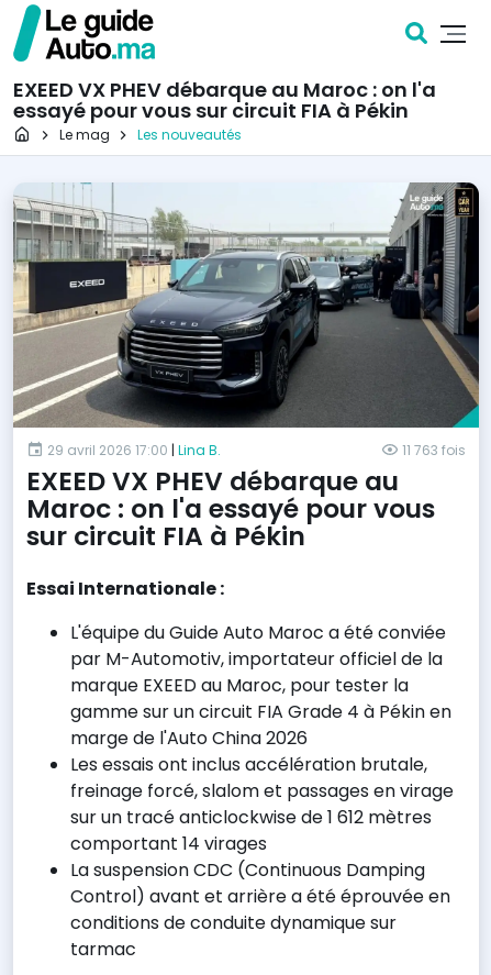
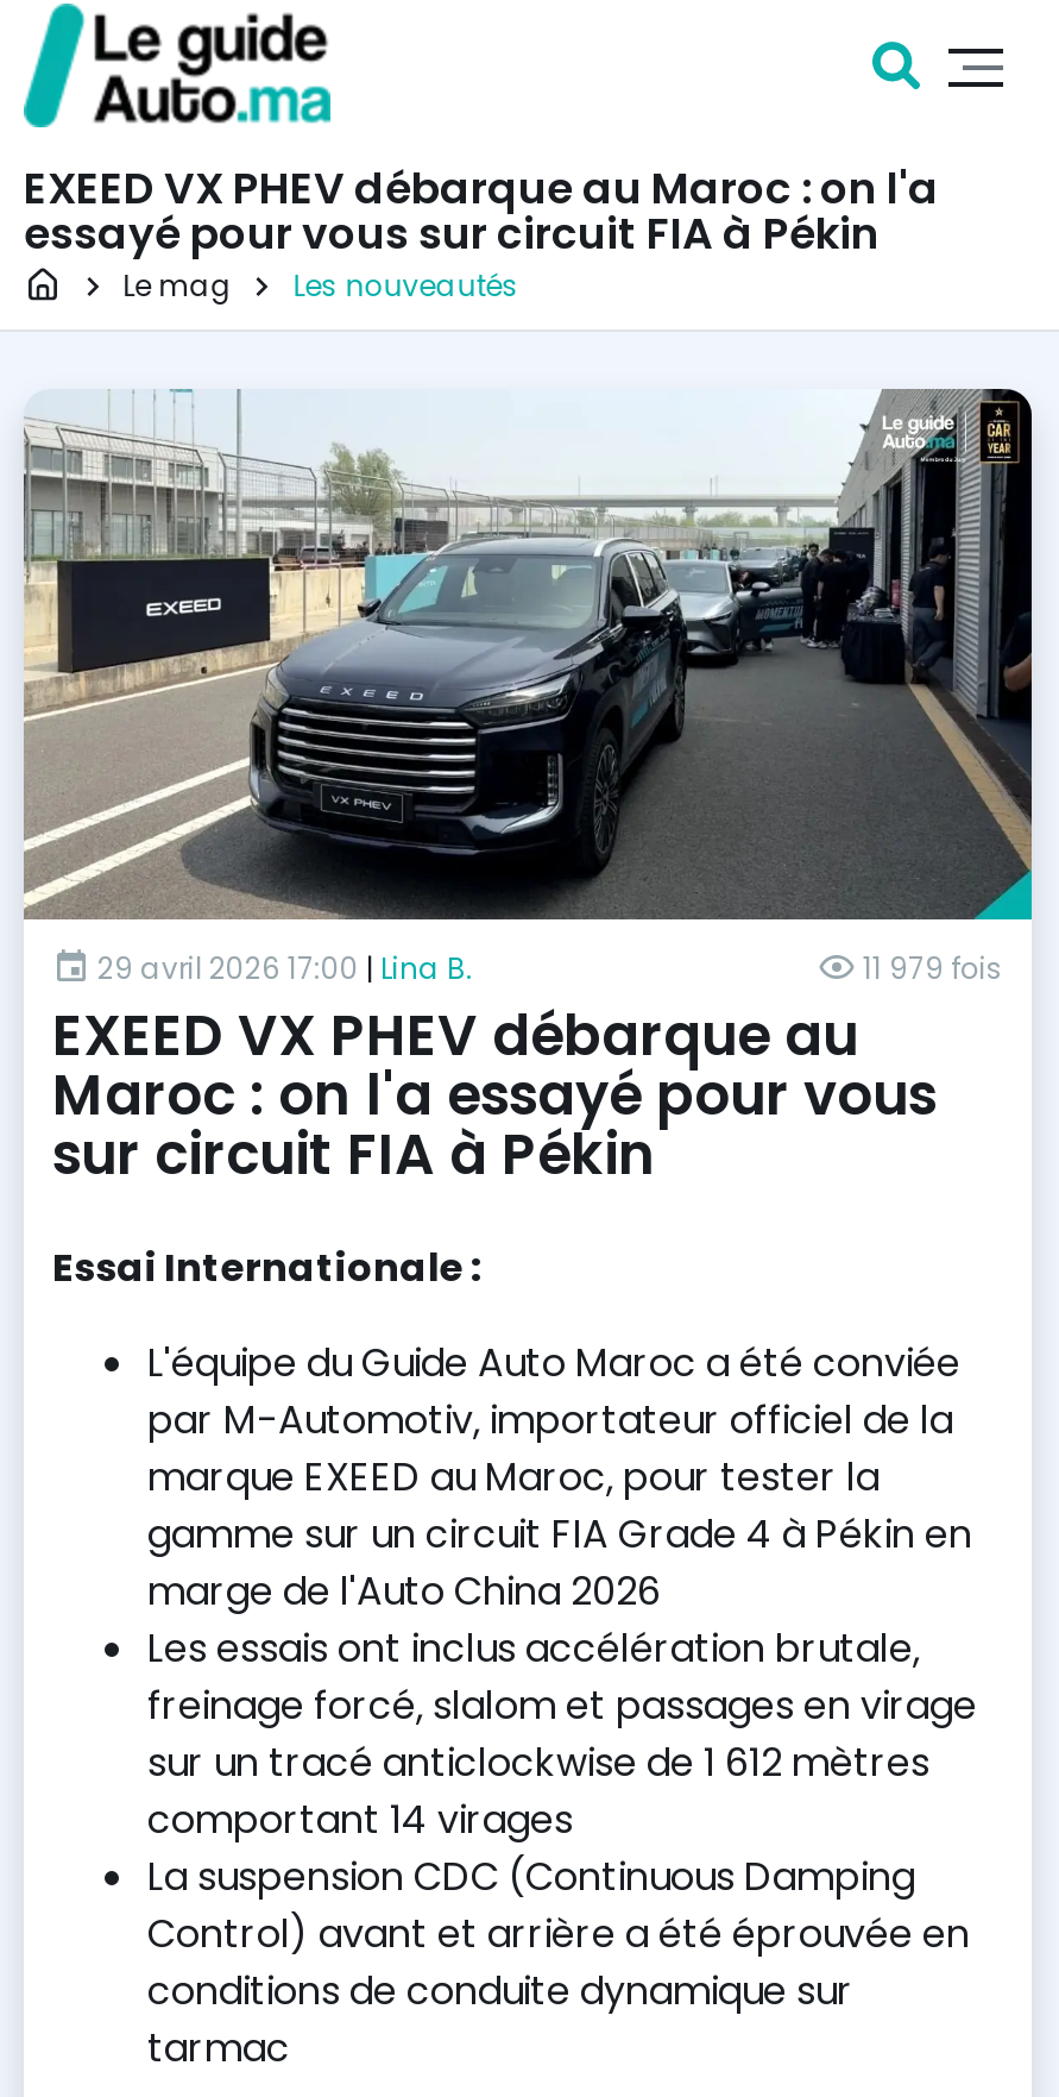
[402,440,466,459] 11 763 fois -> [863,947,1003,987] 11 979 fois

